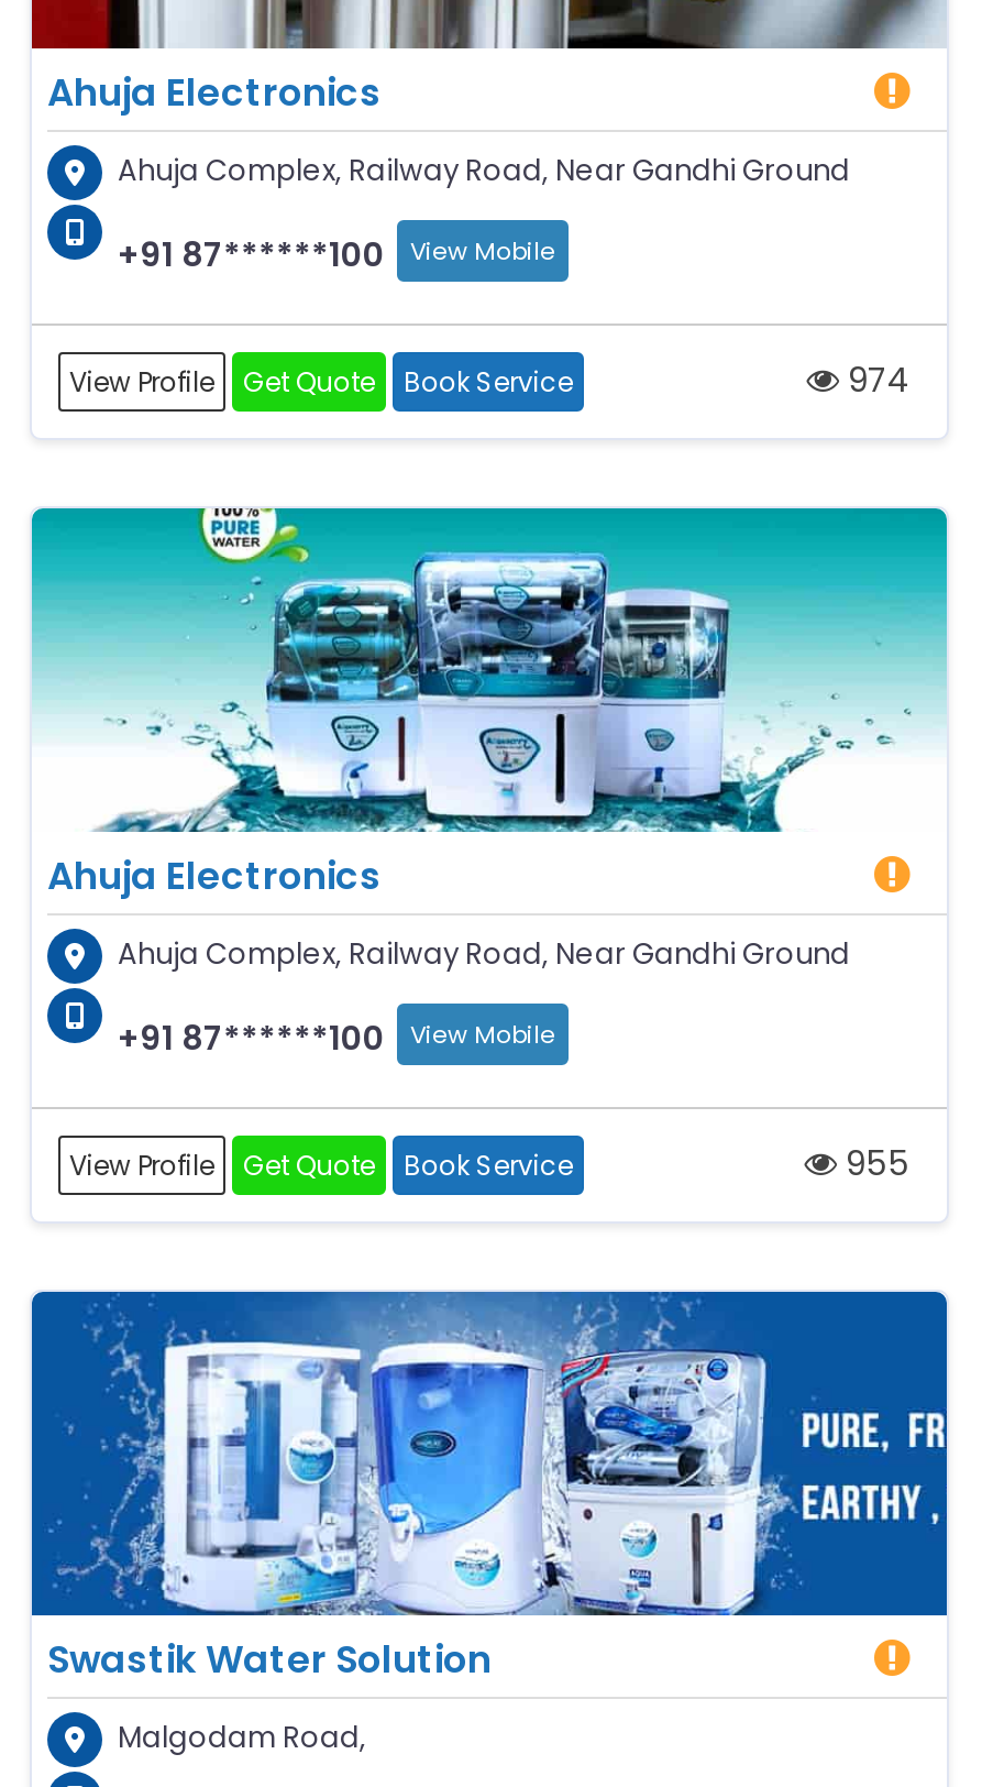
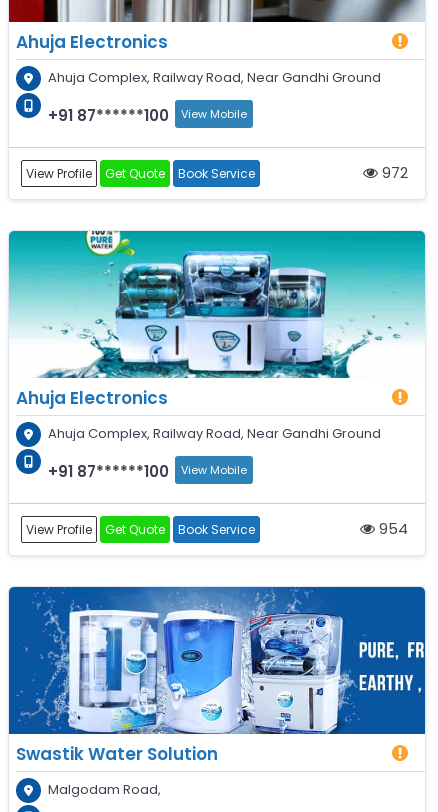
[839,357,909,403] 974 -> [378,162,408,183] 972
[837,1140,909,1186] 955 -> [375,518,408,539] 954

